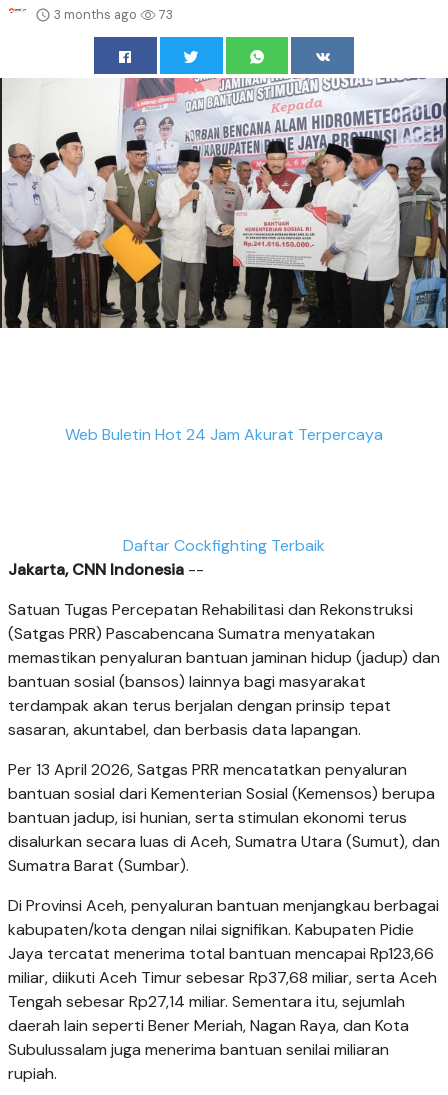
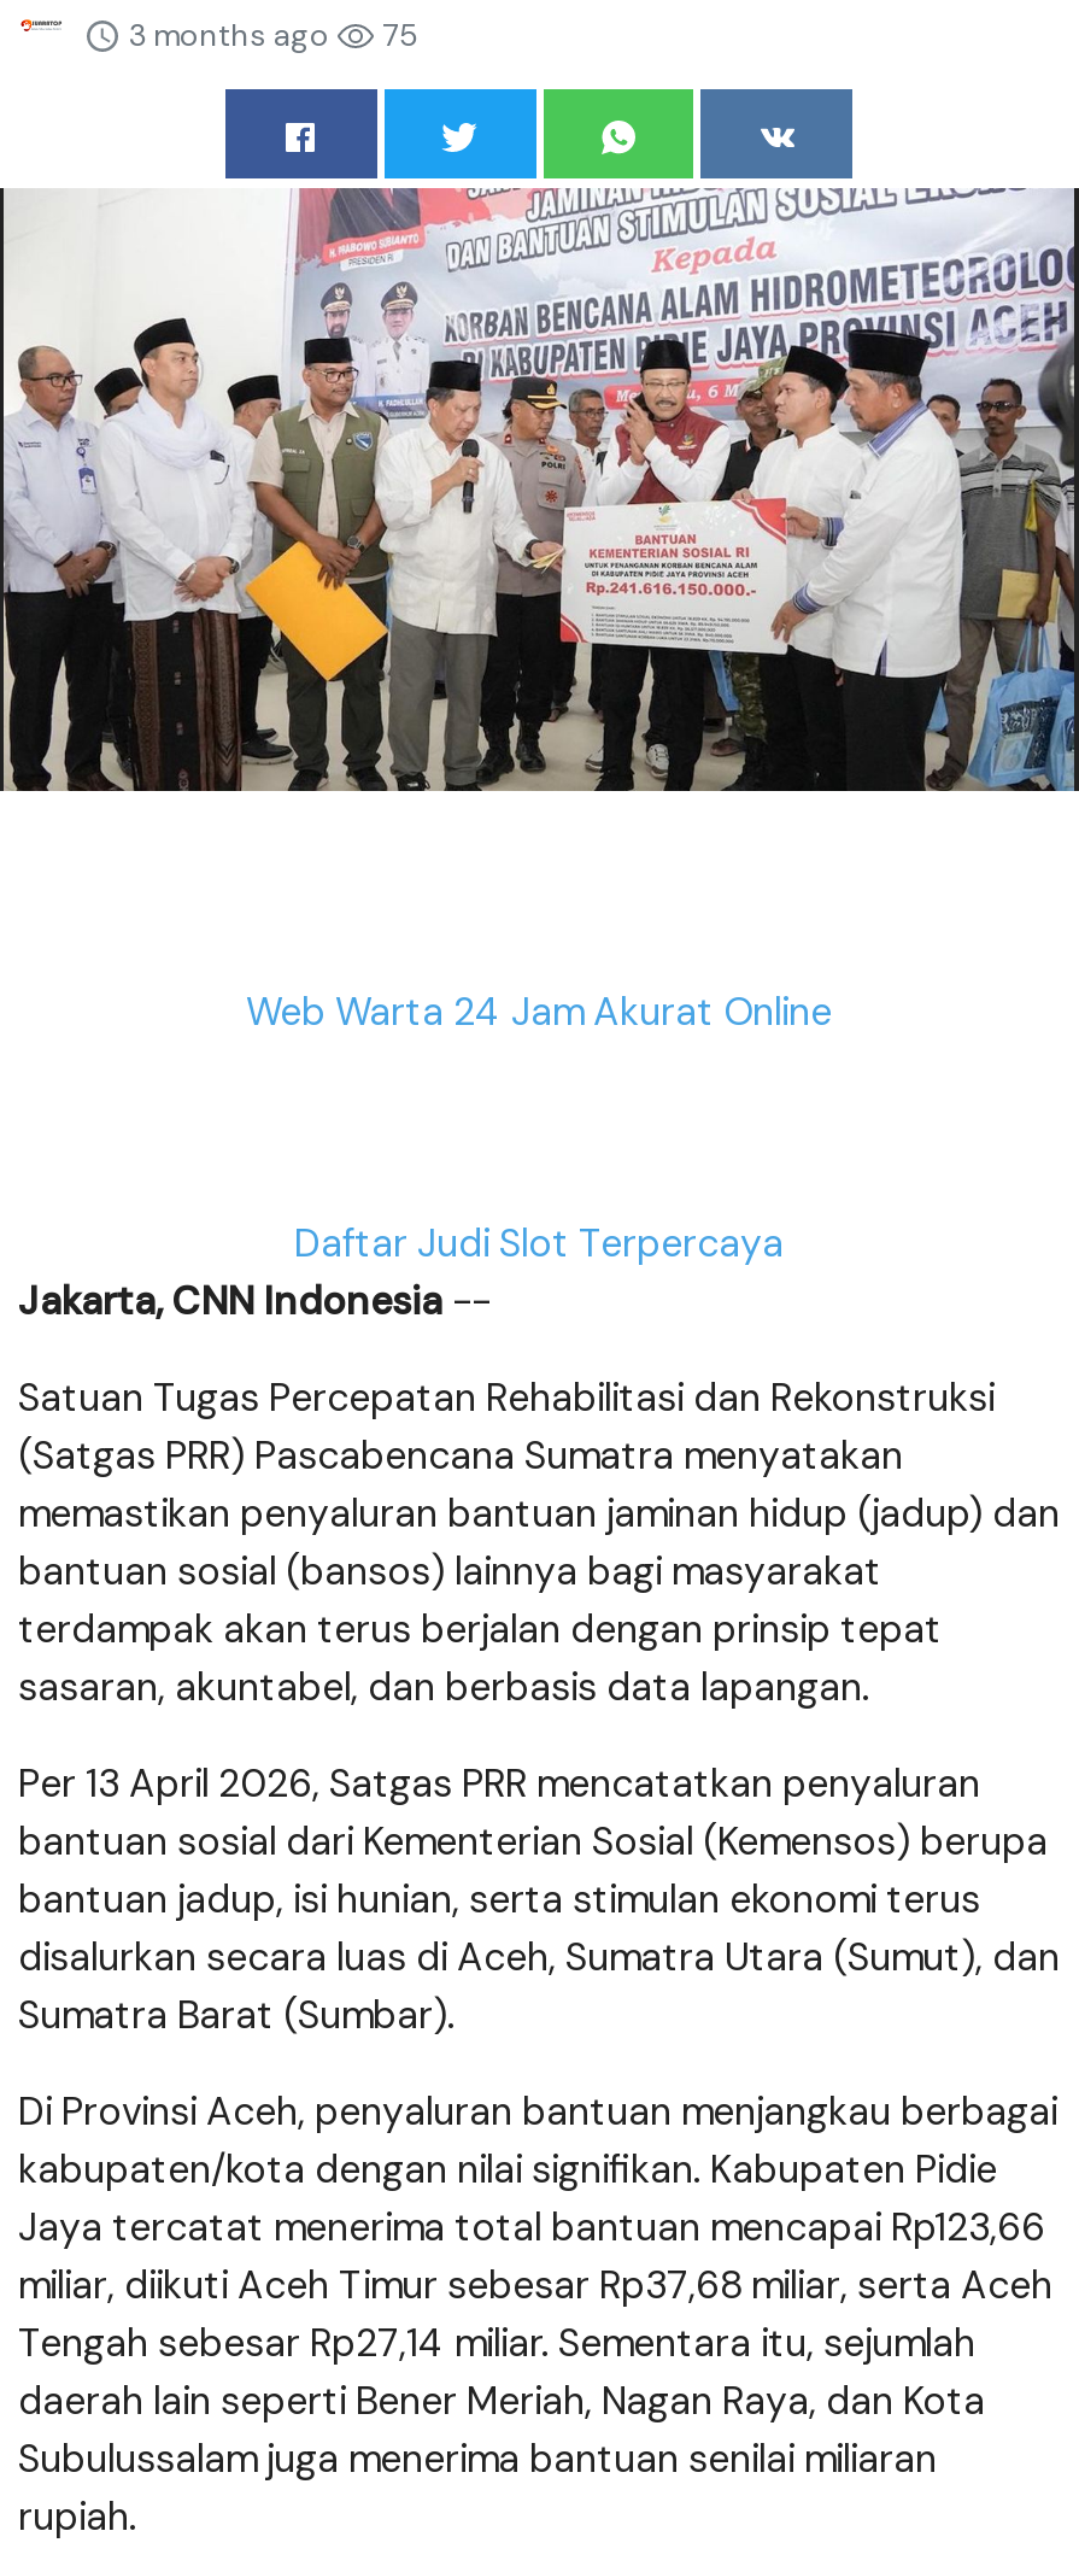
[51,6,173,23] 3 months ago 73 -> [122,14,418,55] 3 months ago 75
[65,424,383,445] Web Buletin Hot 24 Jam Akurat Terpercaya -> [246,986,832,1037] Web Warta 24 Jam Akurat Online
[123,535,325,556] Daftar Cockfighting Terbaik -> [294,1217,784,1268] Daftar Judi Slot Terpercaya

